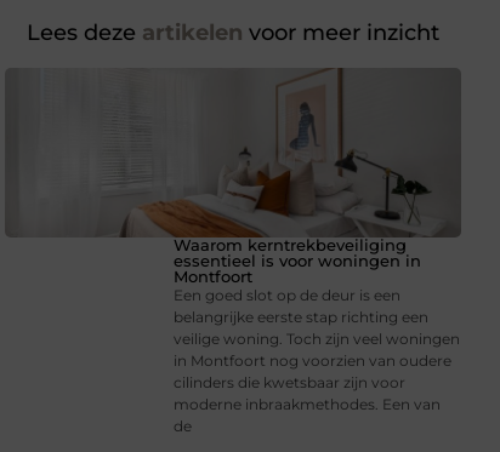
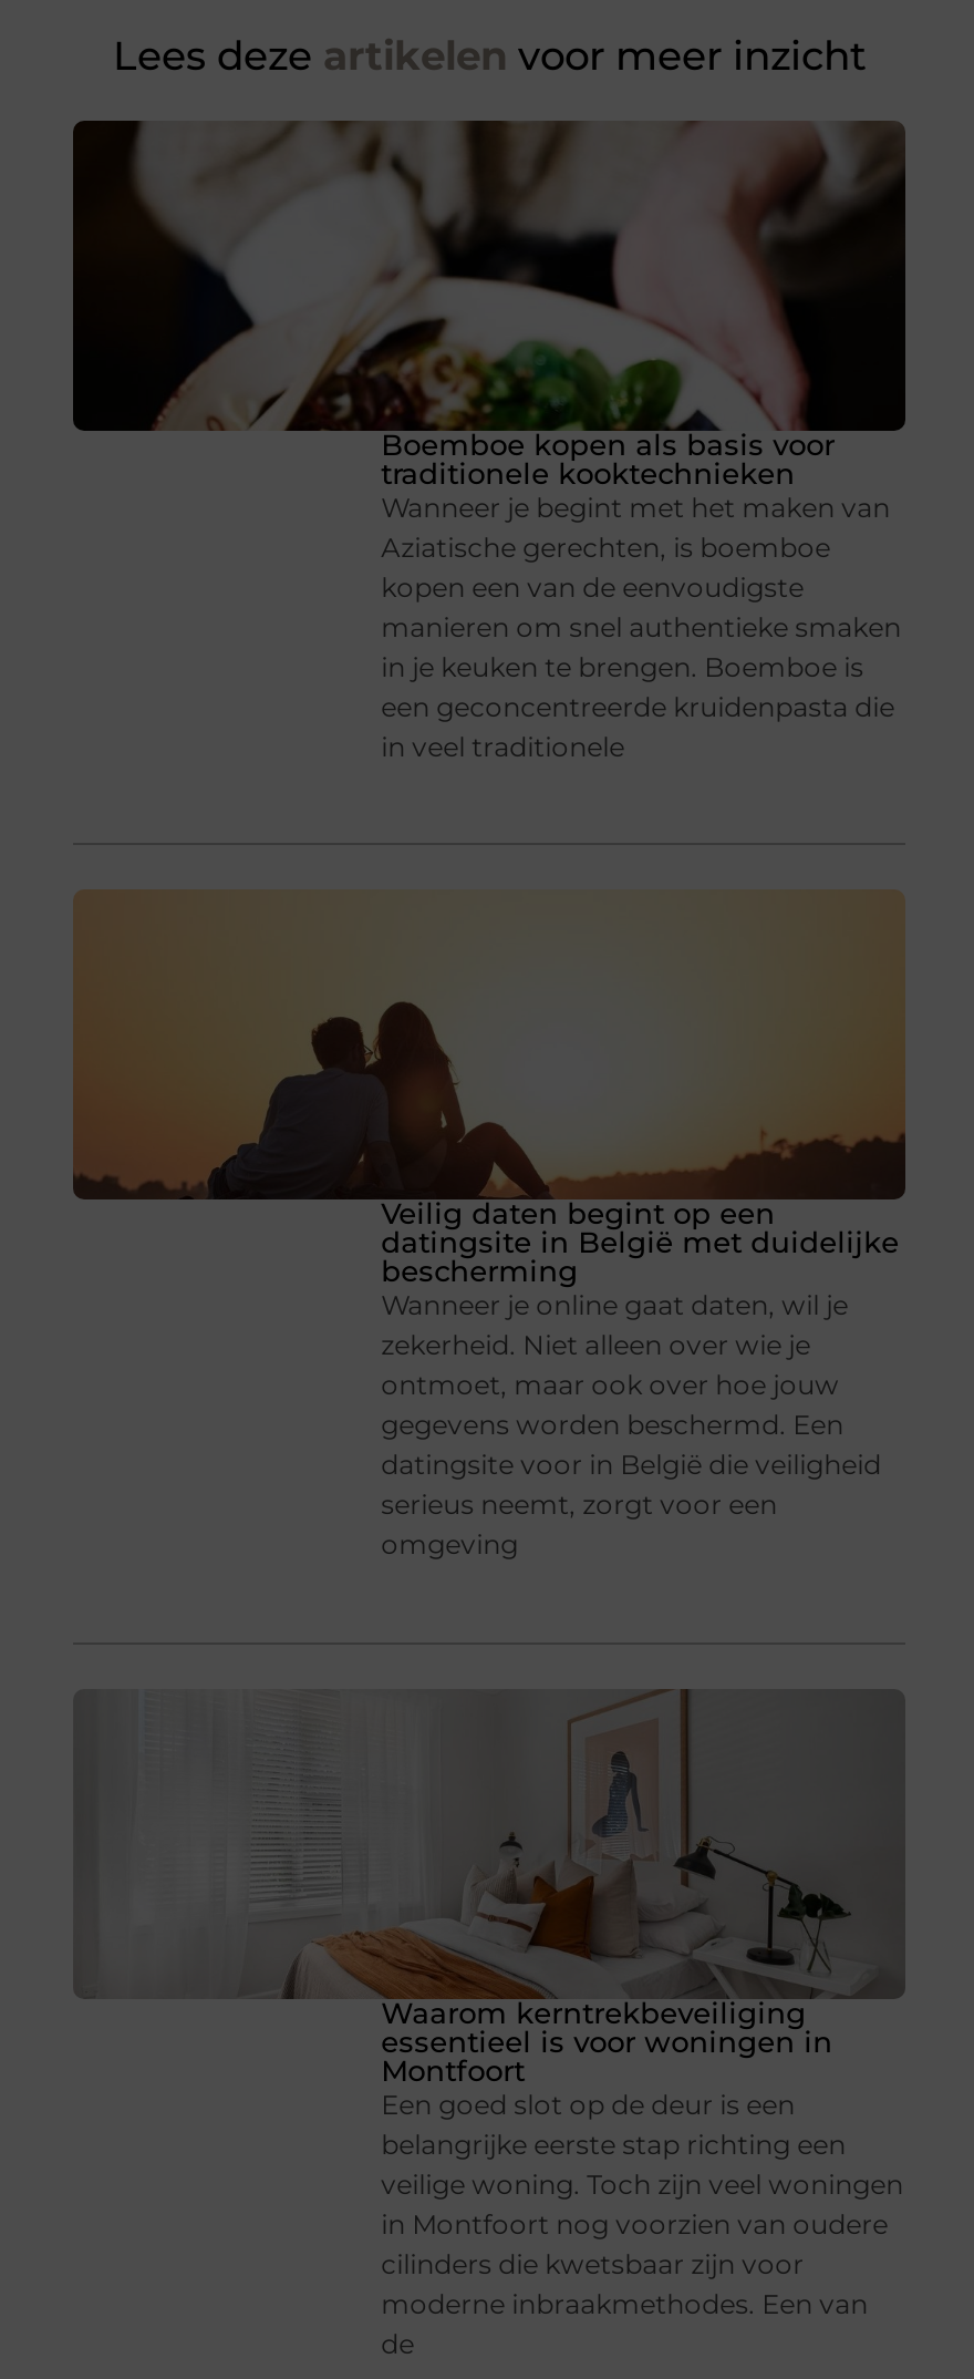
none -> [71,889,908,1562] [image] | Veilig daten begint op een | datingsite in België met duidelijke | bescherming | Wanneer je online gaat daten, wil je | zekerheid. Niet alleen over wie je | ontmoet, maar ook over hoe jouw | gegevens worden beschermd. Een | datingsite voor in België die veiligheid | serieus neemt, zorgt voor een | omgeving
none -> [73,119,905,763] [image] | Boemboe kopen als basis voor | traditionele kooktechnieken | Wanneer je begint met het maken van | Aziatische gerechten, is boemboe | kopen een van de eenvoudigste | manieren om snel authentieke smaken | in je keuken te brengen. Boemboe is | een geconcentreerde kruidenpasta die | in veel traditionele

